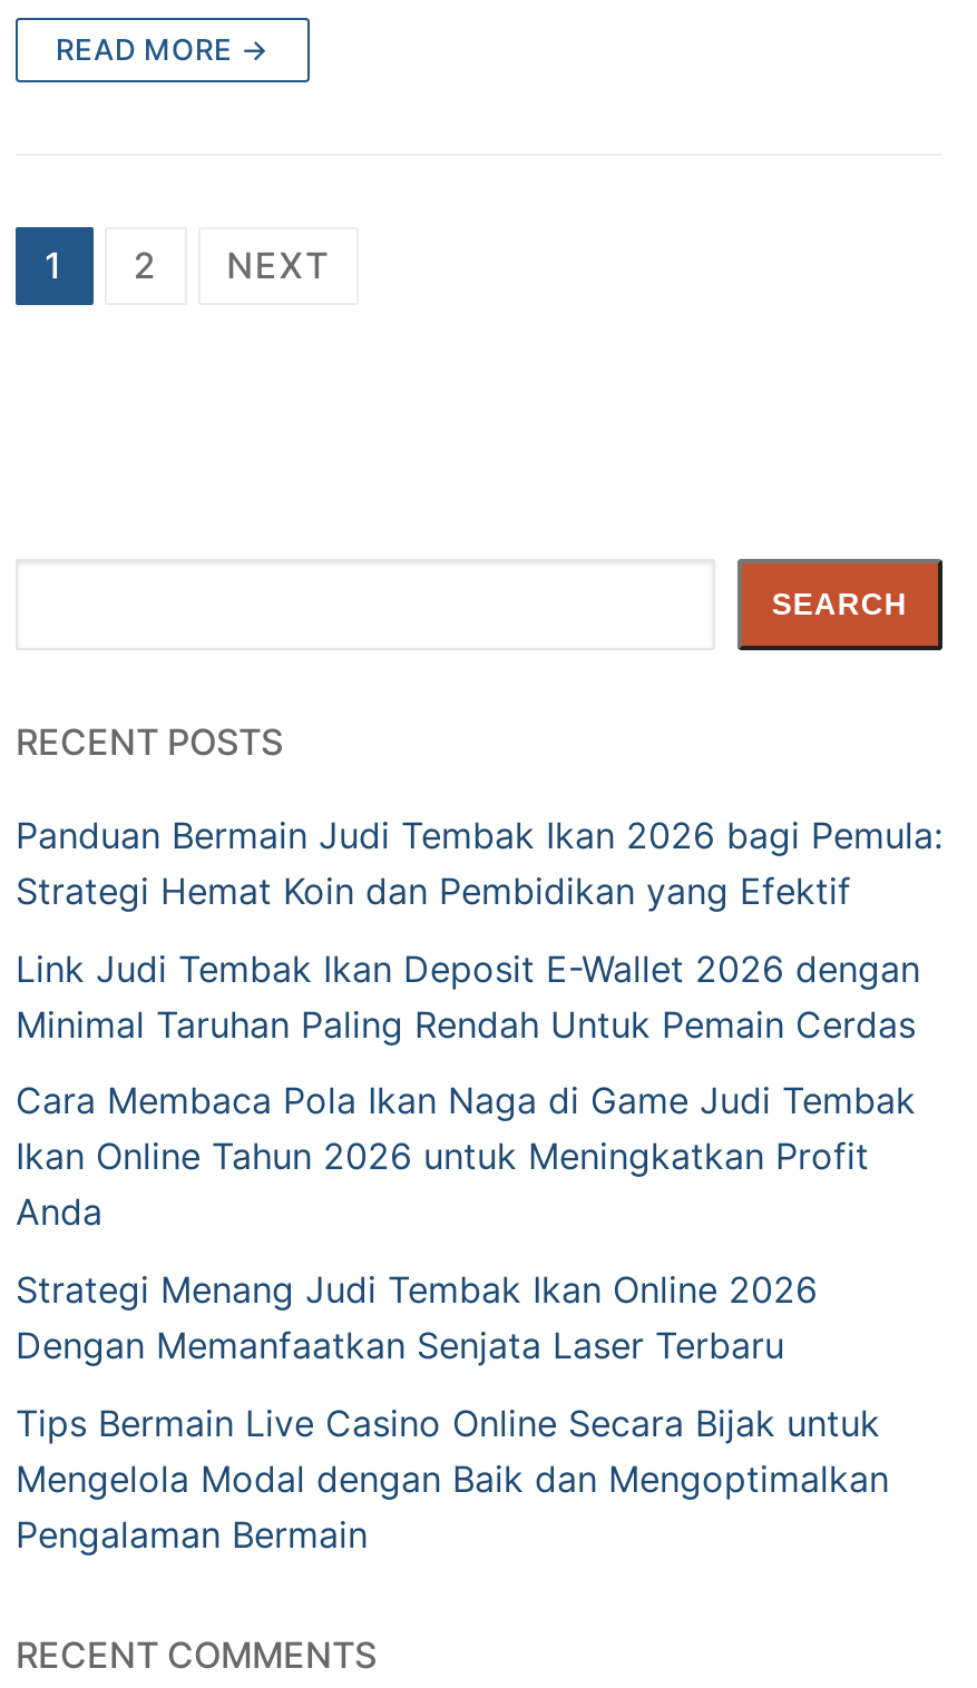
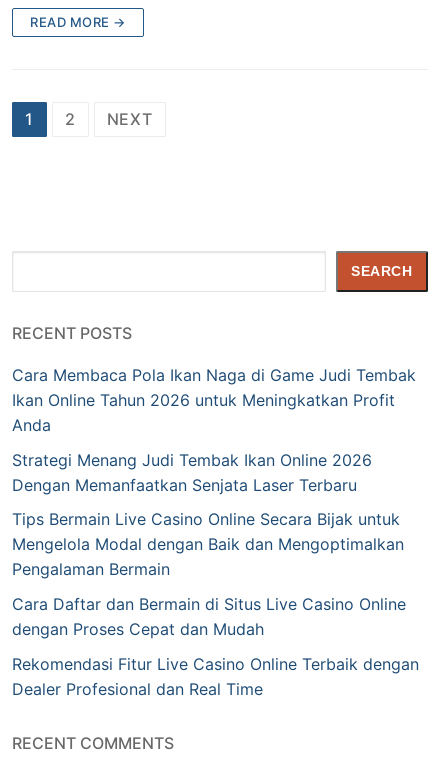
[16,813,942,1046] Panduan Bermain Judi Tembak Ikan 2026 bagi Pemula: | Strategi Hemat Koin dan Pembidikan yang Efektif | Link Judi Tembak Ikan Deposit E-Wallet 2026 dengan | Minimal Taruhan Paling Rendah Untuk Pemain Cerdas -> none
moved [16,1078,916,1555] -> [12,365,416,579]: Cara Membaca Pola Ikan Naga di Game Judi Tembak | Ikan Online Tahun 2026 untuk Meningkatkan Profit | Anda | Strategi Menang Judi Tembak Ikan Online 2026 | Dengan Memanfaatkan Senjata Laser Terbaru | Tips Bermain Live Casino Online Secara Bijak untuk | Mengelola Modal dengan Baik dan Mengoptimalkan | Pengalaman Bermain
none -> [12,594,419,698] Cara Daftar dan Bermain di Situs Live Casino Online | dengan Proses Cepat dan Mudah | Rekomendasi Fitur Live Casino Online Terbaik dengan | Dealer Profesional dan Real Time

